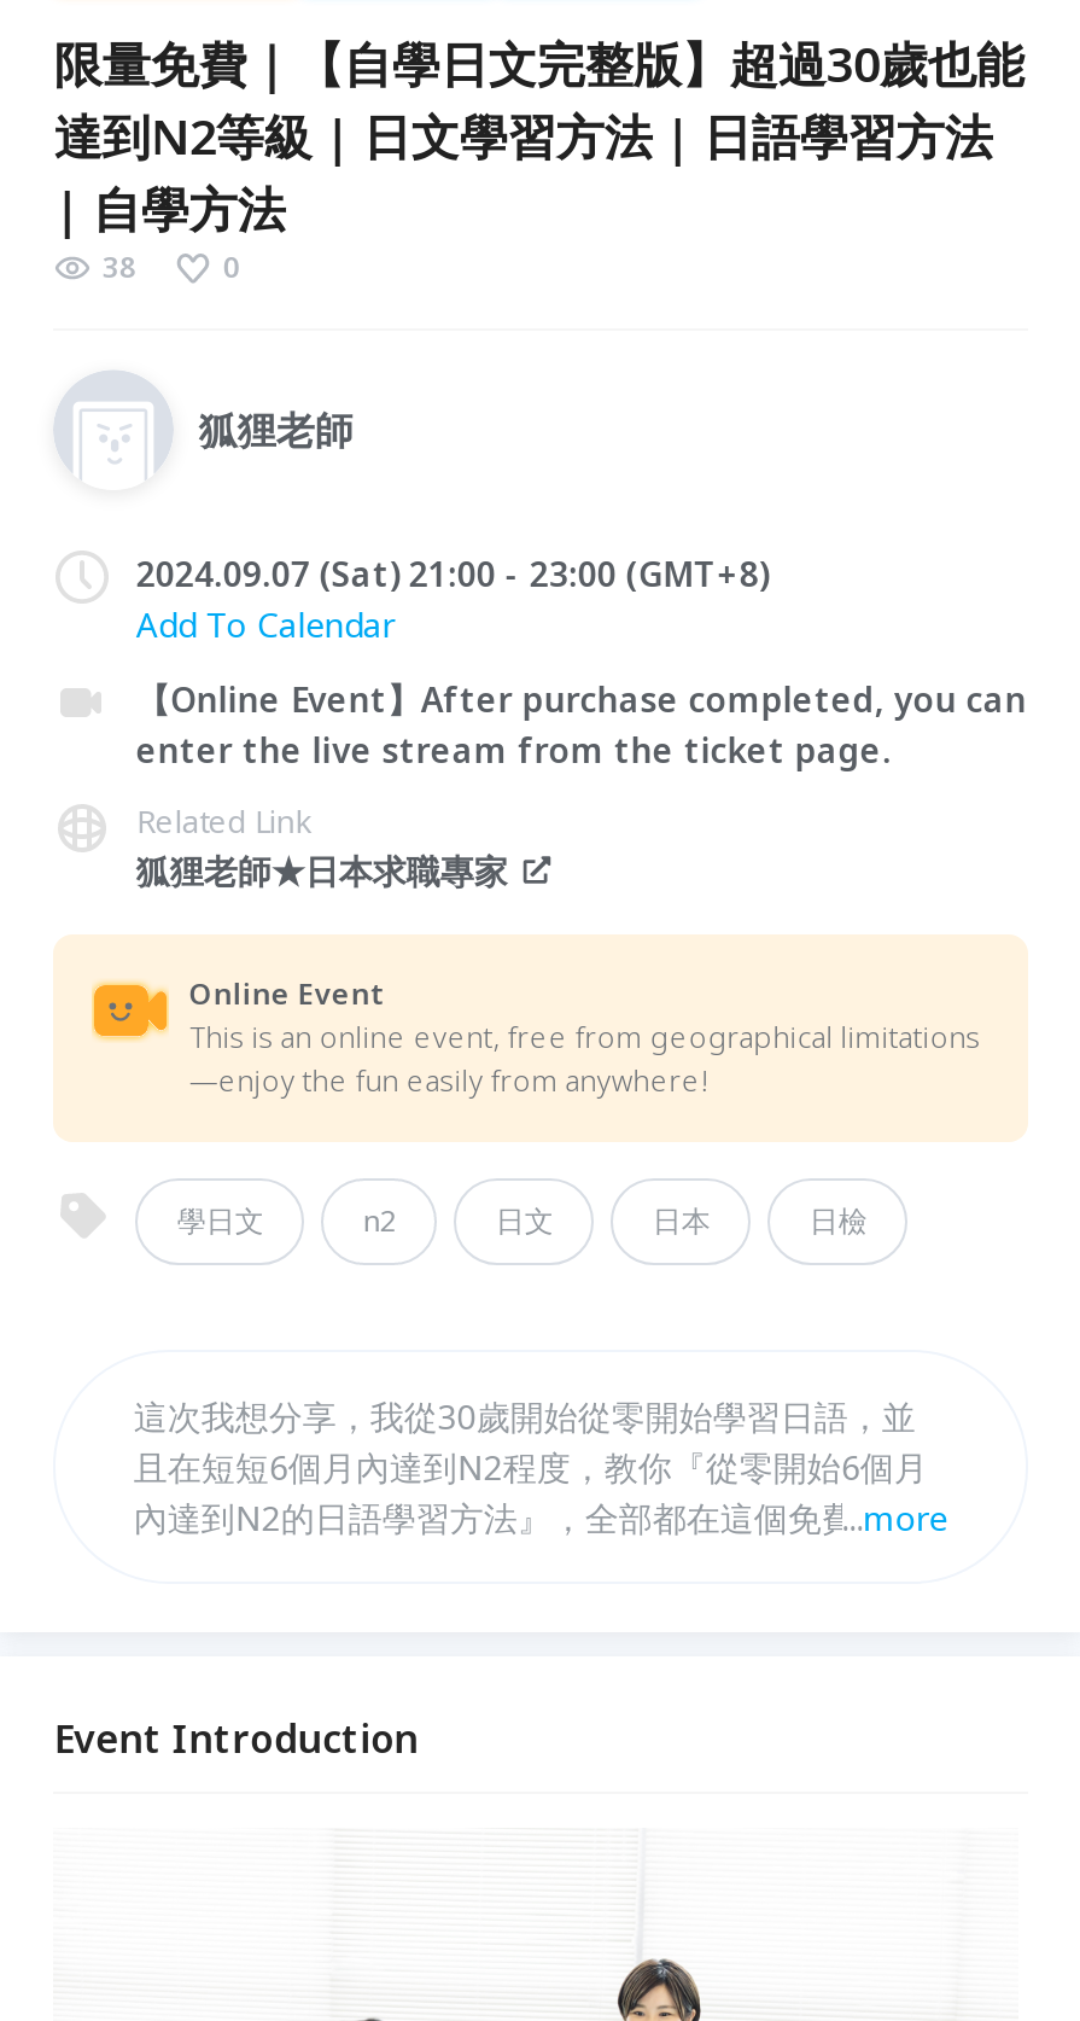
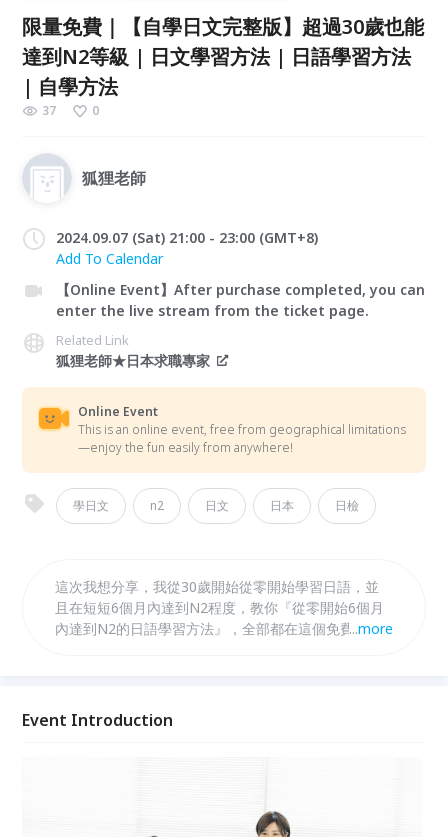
[102,246,136,287] 38 -> [42,102,56,119] 37

